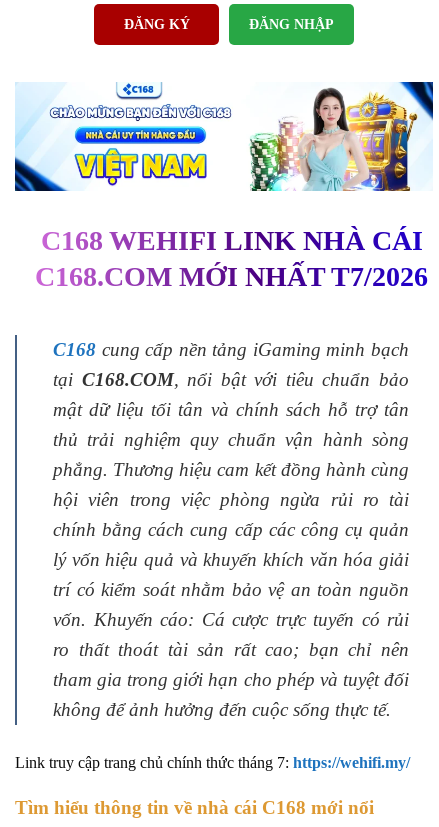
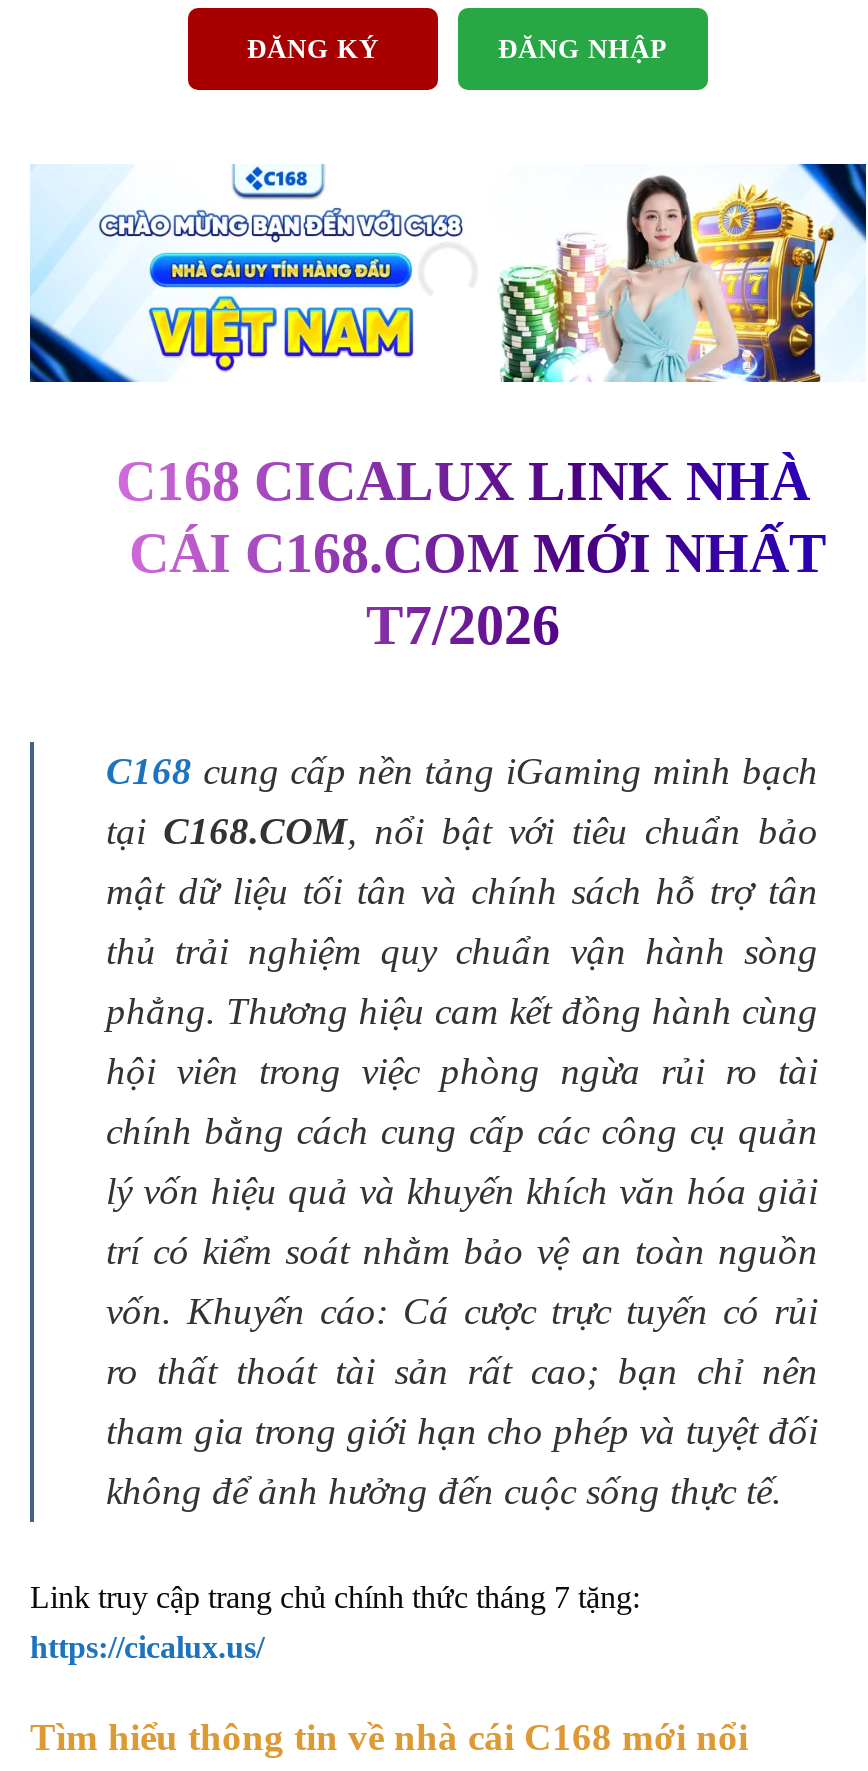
[35,225,428,292] C168 WEHIFI LINK NHÀ CÁI | C168.COM MỚI NHẤT T7/2026 -> [116,450,827,656] C168 CICALUX LINK NHÀ | CÁI C168.COM MỚI NHẤT | T7/2026
[15,754,410,771] Link truy cập trang chủ chính thức tháng 7: https://wehifi.my/ -> [30,1580,640,1664] Link truy cập trang chủ chính thức tháng 7 tặng: | https://cicalux.us/

